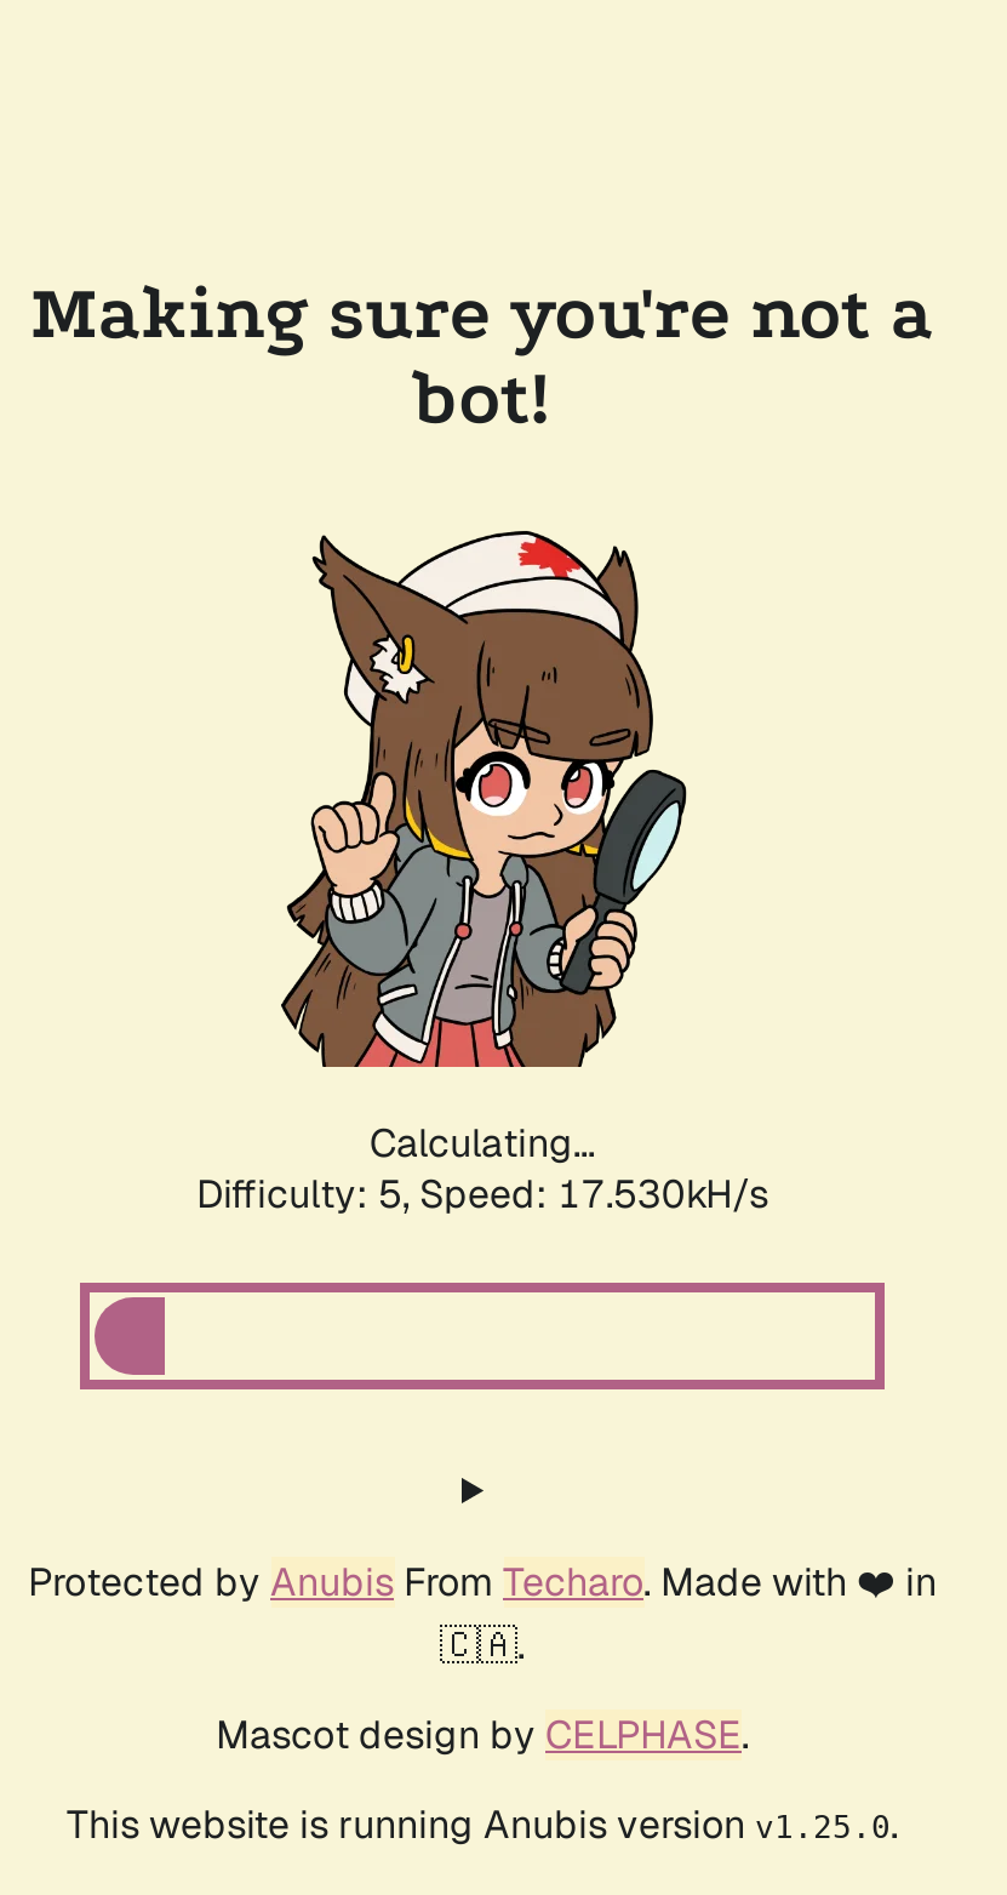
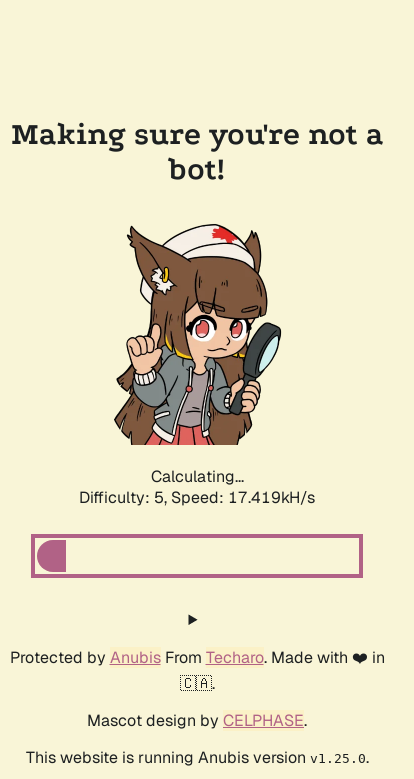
[196,1169,768,1220] Difficulty: 5, Speed: 17.530kH/s -> [79,487,315,508] Difficulty: 5, Speed: 17.419kH/s

